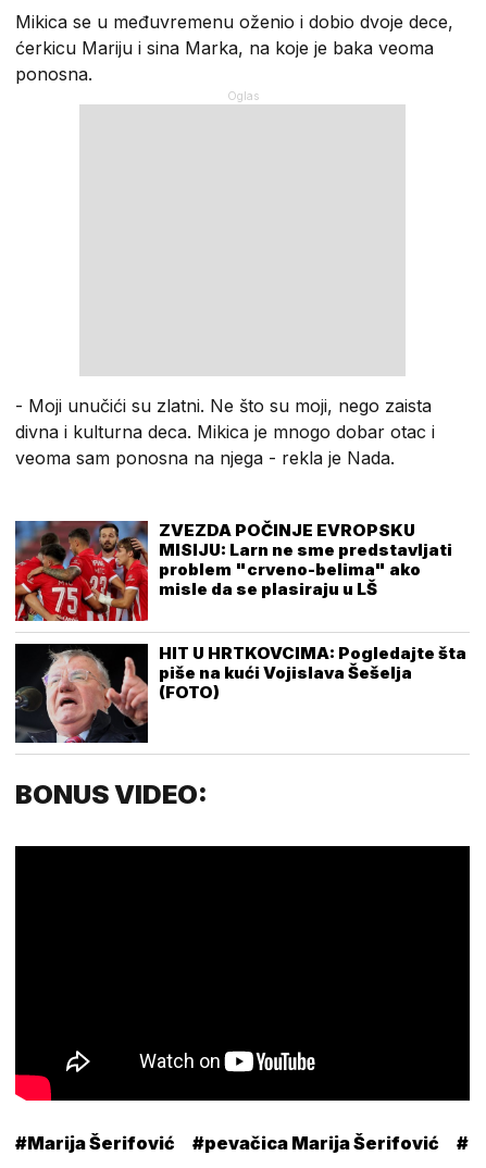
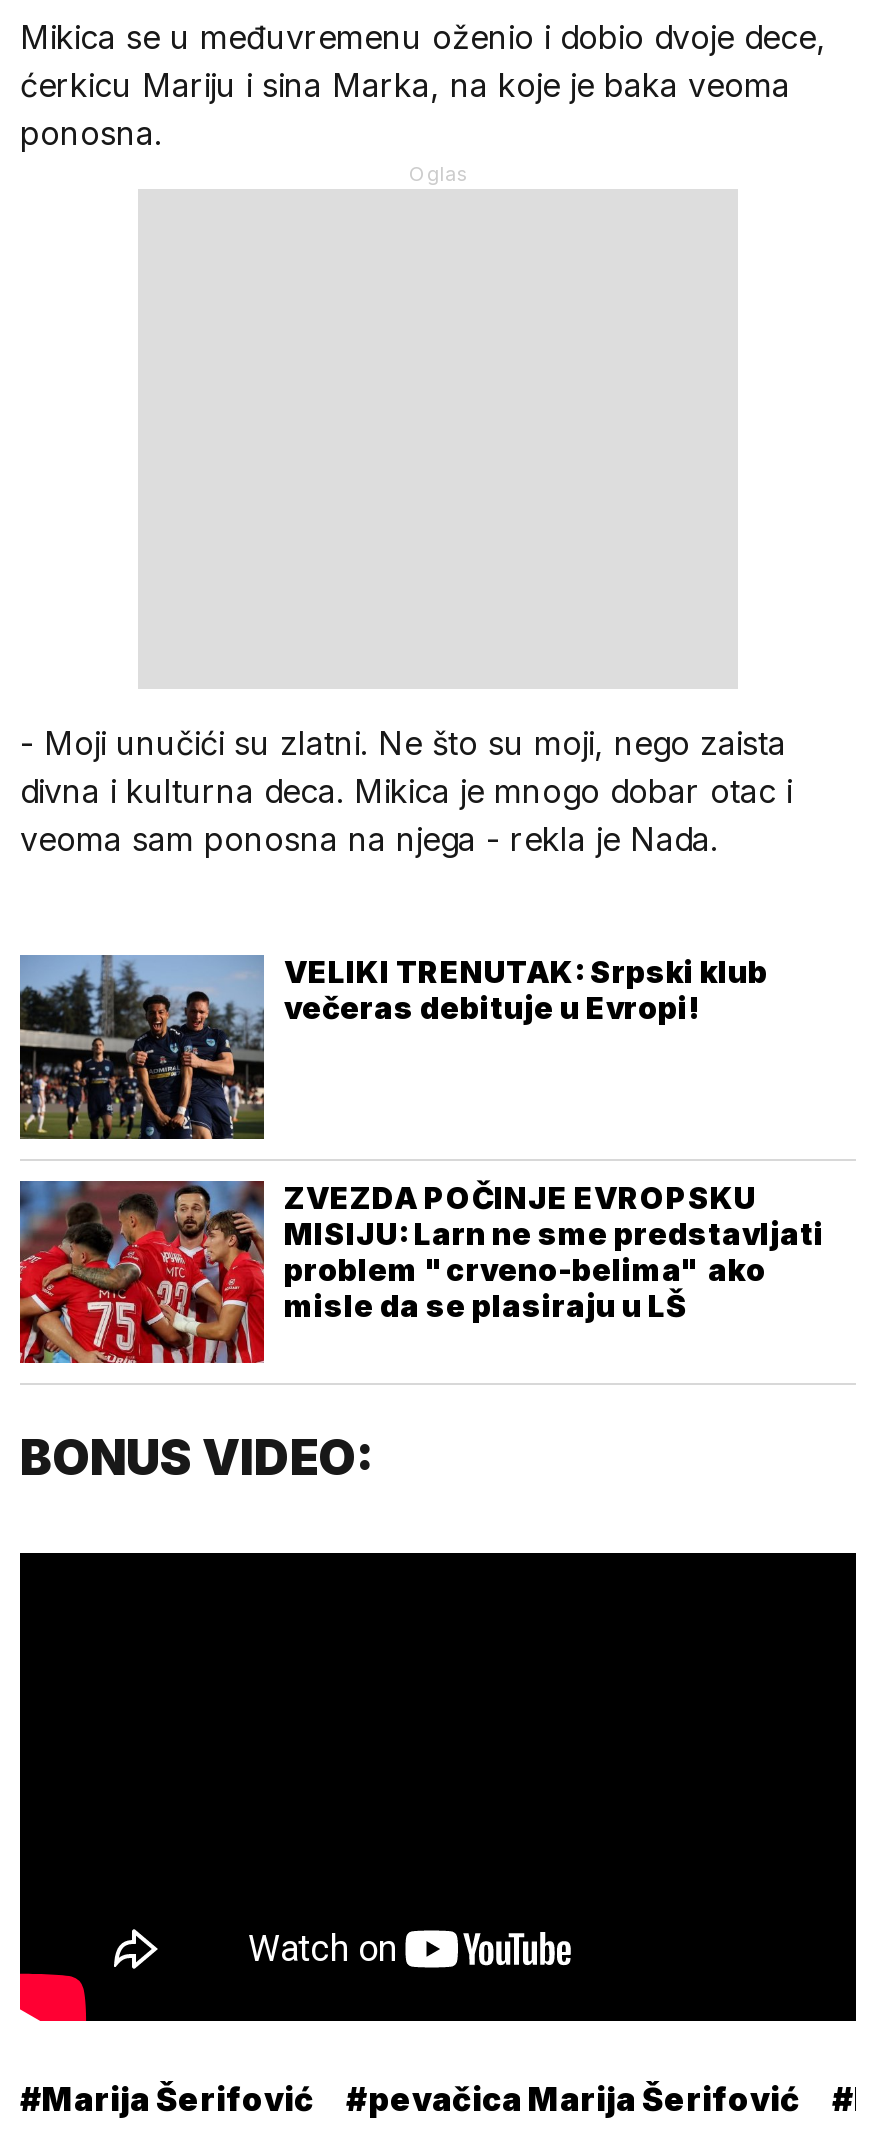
none -> [18,953,768,1141] [image] | VELIKI TRENUTAK: Srpski klub | večeras debituje u Evropi!
moved [13,519,452,622] -> [16,1177,824,1367]: [image] | ZVEZDA POČINJE EVROPSKU | MISIJU: Larn ne sme predstavljati | problem "crveno-belima" ako | misle da se plasiraju u LŠ
[14,643,466,744] [image] | HIT U HRTKOVCIMA: Pogledajte šta | piše na kući Vojislava Šešelja | (FOTO) -> none

